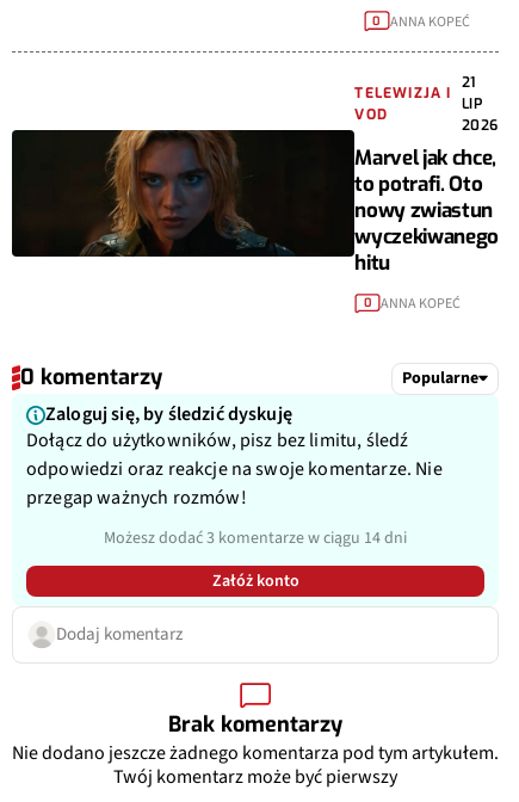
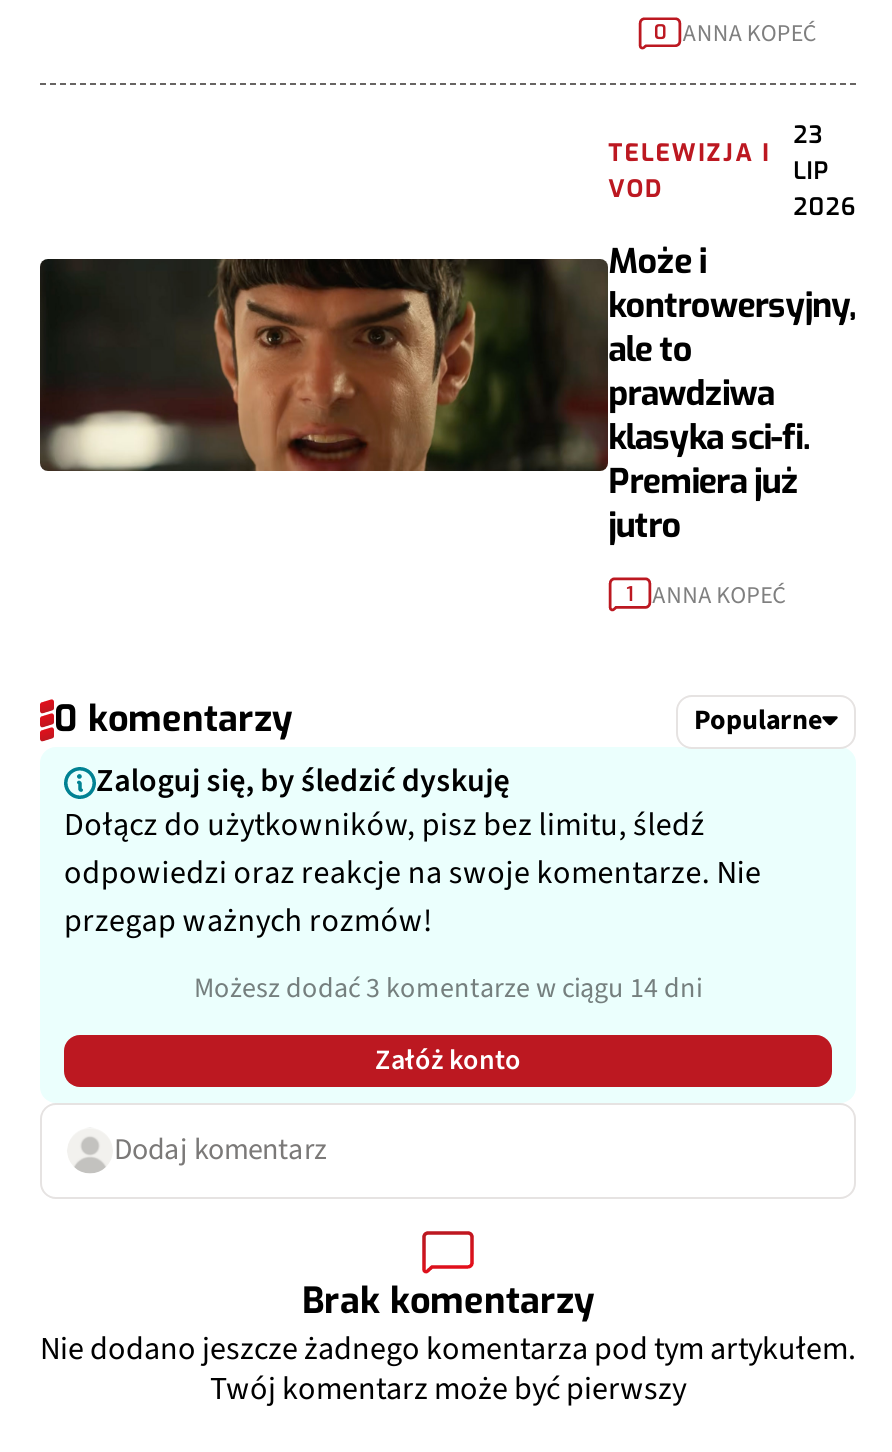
[461,71,476,90] 21 -> [793,120,824,152] 23
[12,129,499,275] [image] | Marvel jak chce, | to potrafi. Oto | nowy zwiastun | wyczekiwanego | hitu -> [40,240,856,550] [image] | Może i | kontrowersyjny, | ale to | prawdziwa | klasyka sci-fi. | Premiera już | jutro
[364,293,461,313] 0 ANNA KOPEĆ -> [626,578,786,612] 1 | ANNA KOPEĆ

